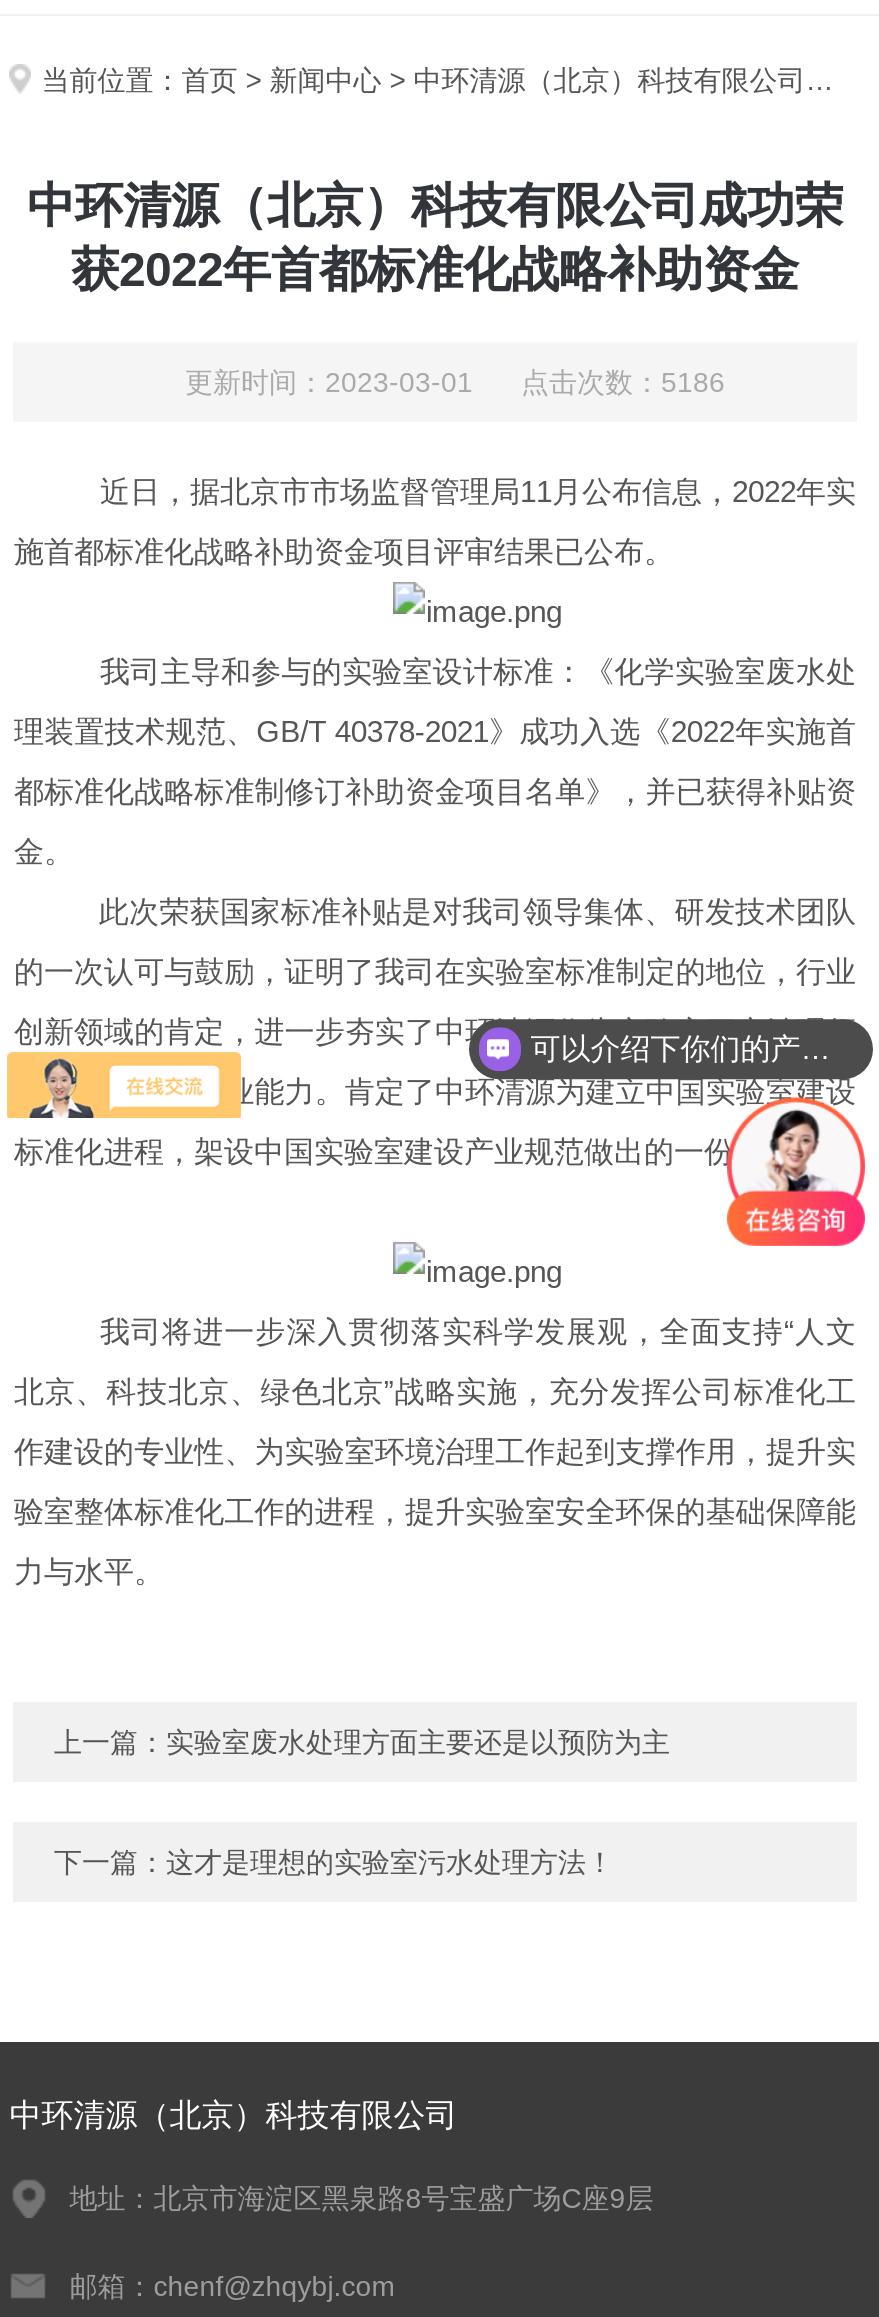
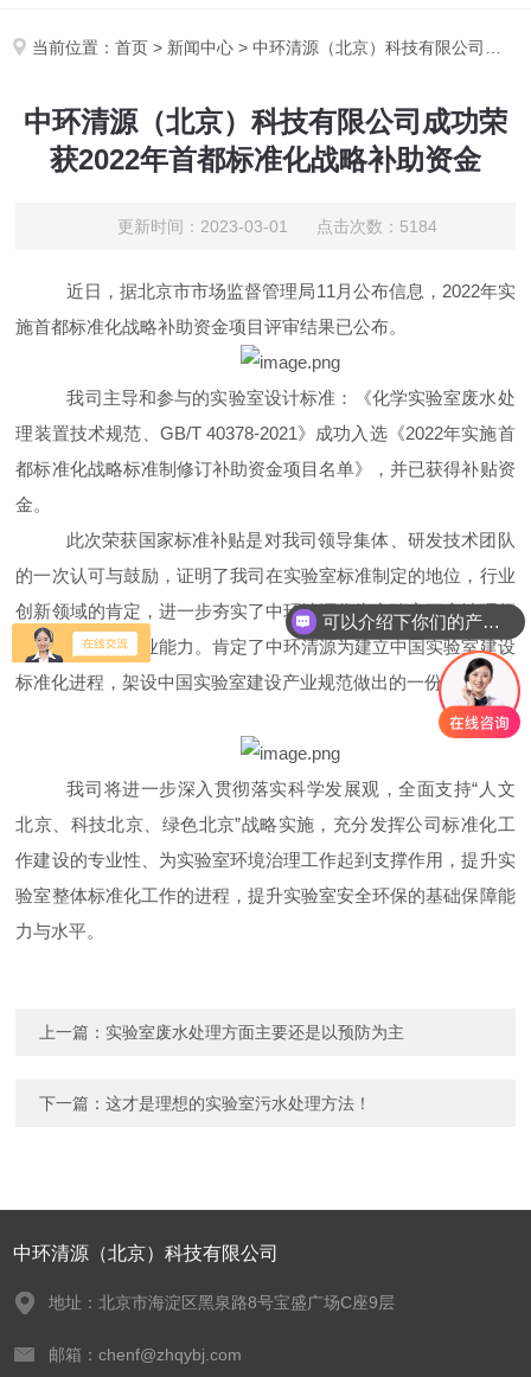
[185,365,725,397] 更新时间：2023-03-01 点击次数：5186 -> [117,216,437,235] 更新时间：2023-03-01 点击次数：5184

